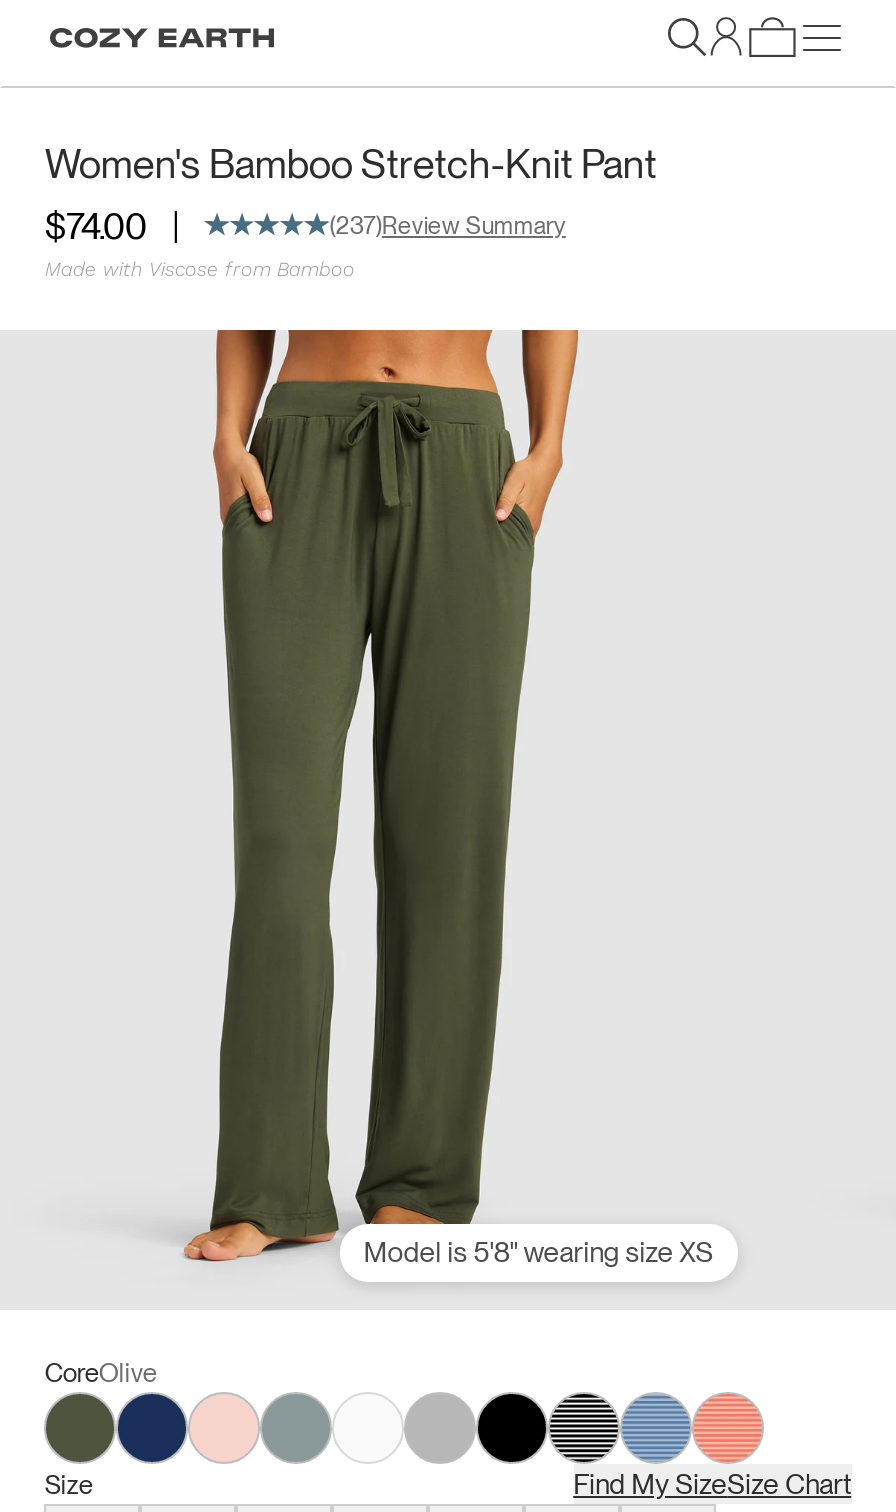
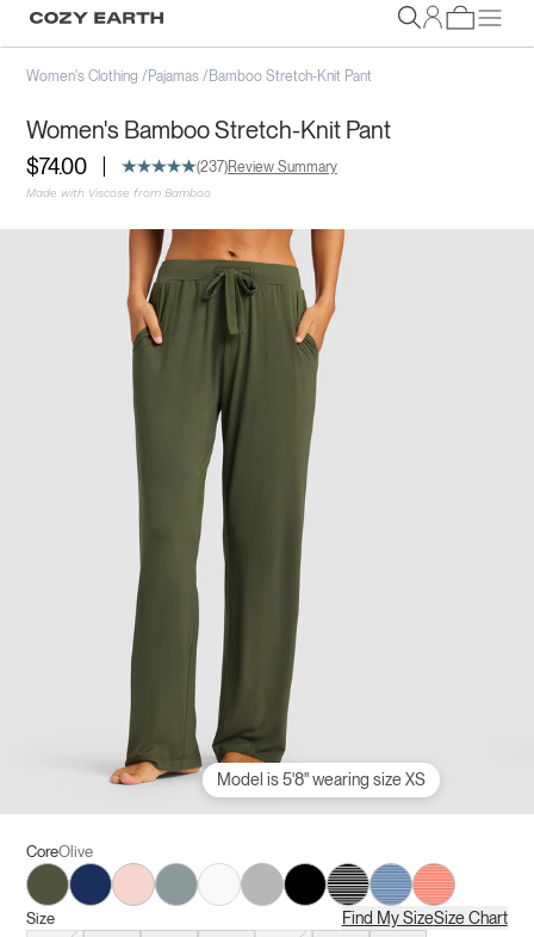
none -> [27,68,372,85] Women's Clothing /Pajamas /Bamboo Stretch-Knit Pant

